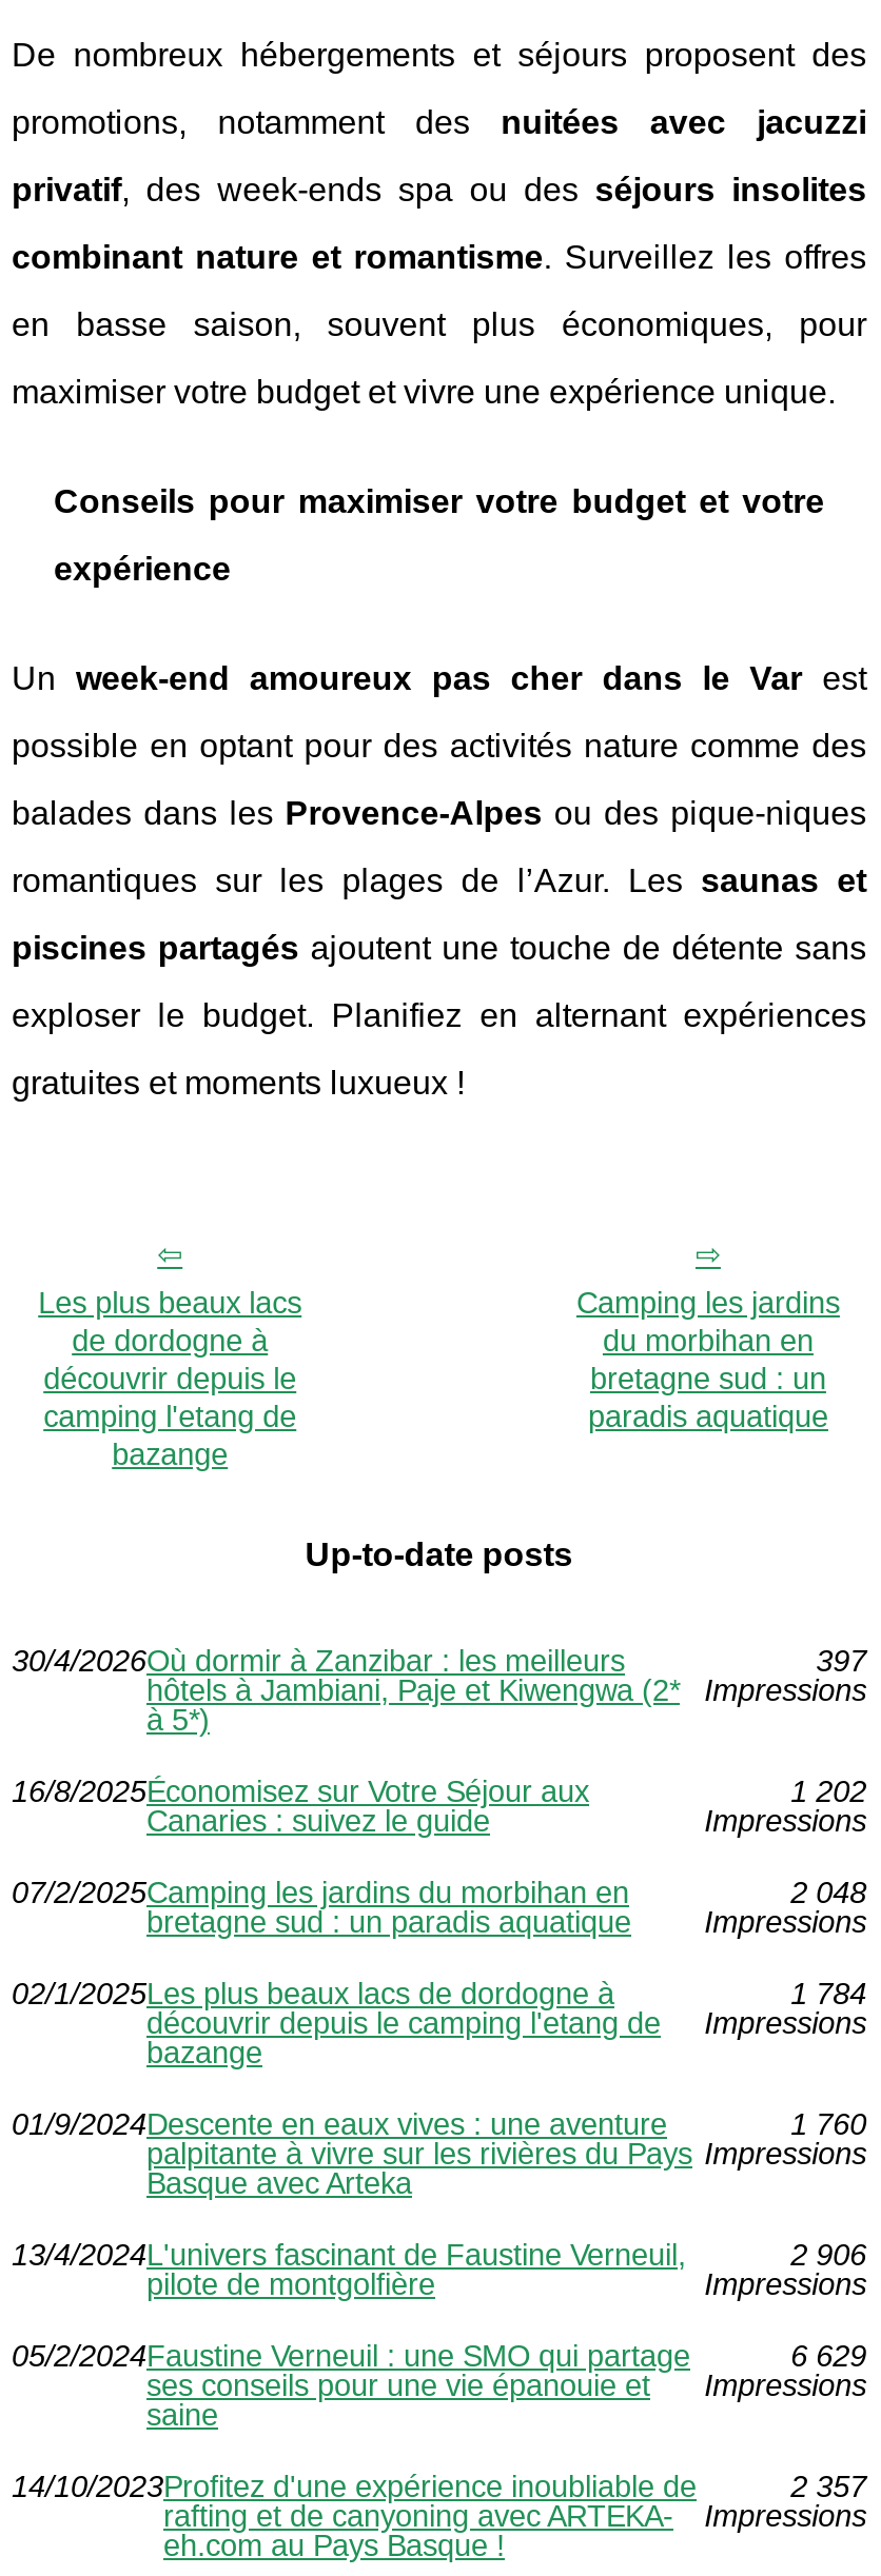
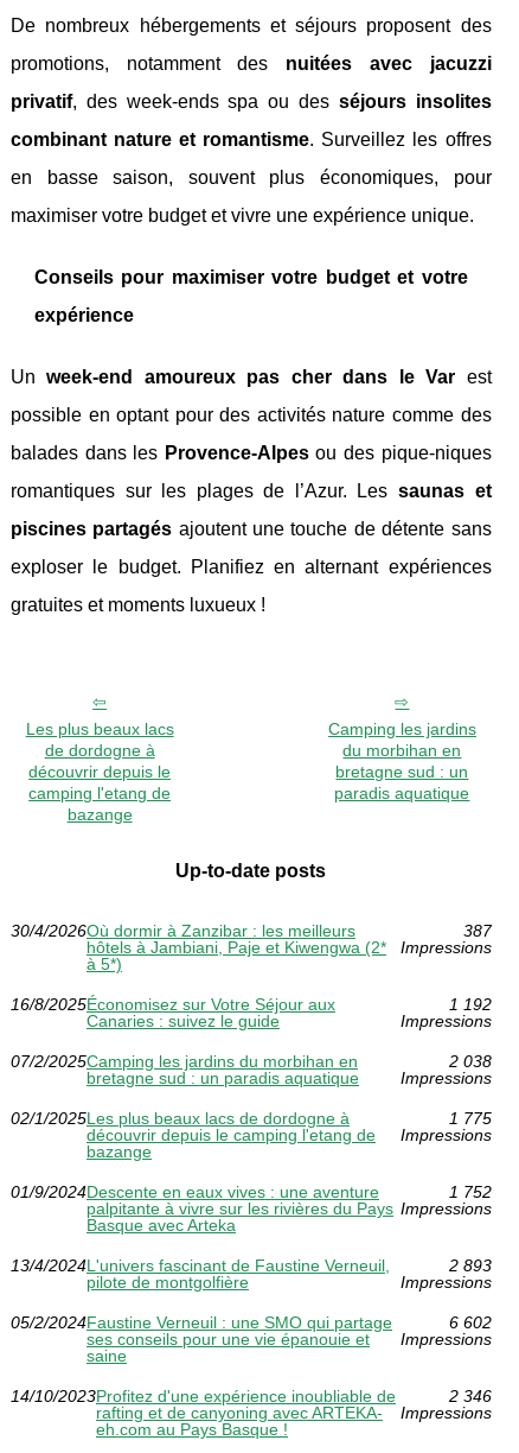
[816,1643,866,1677] 397 -> [463,921,491,940] 387
[791,1774,866,1807] 1 202 -> [449,994,491,1013] 1 192
[791,1875,866,1908] 2 048 -> [449,1051,491,1070] 2 038
[791,1976,866,2009] 1 784 -> [449,1108,491,1127] 1 775
[791,2106,866,2140] 1 760 -> [449,1182,491,1201] 1 752
[791,2237,866,2271] 2 906 -> [449,1255,491,1274] 2 893
[791,2338,866,2372] 6 629 -> [449,1312,491,1331] 6 602
[791,2469,866,2502] 2 357 -> [449,1386,491,1405] 2 346

